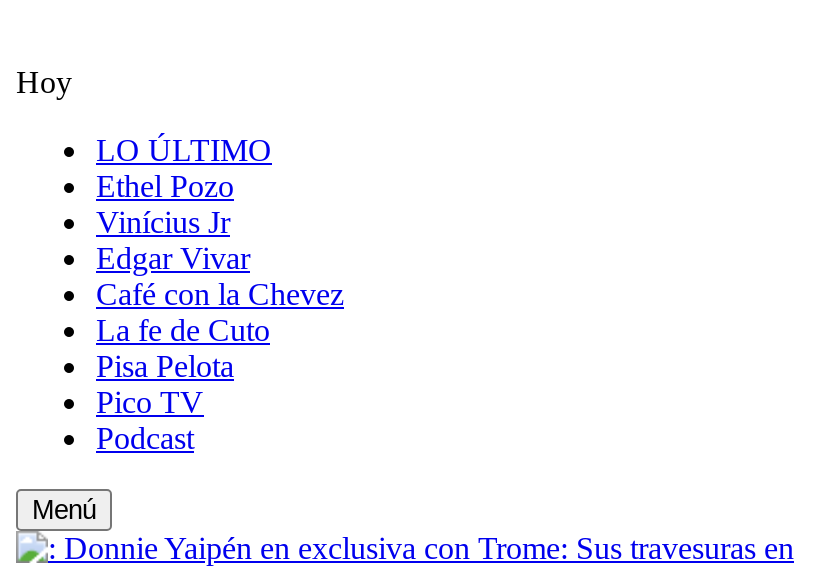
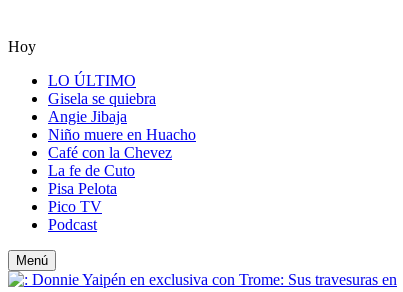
[96,169,250,275] Ethel Pozo | Vinícius Jr | Edgar Vivar -> [48,90,196,143] Gisela se quiebra | Angie Jibaja | Niño muere en Huacho

